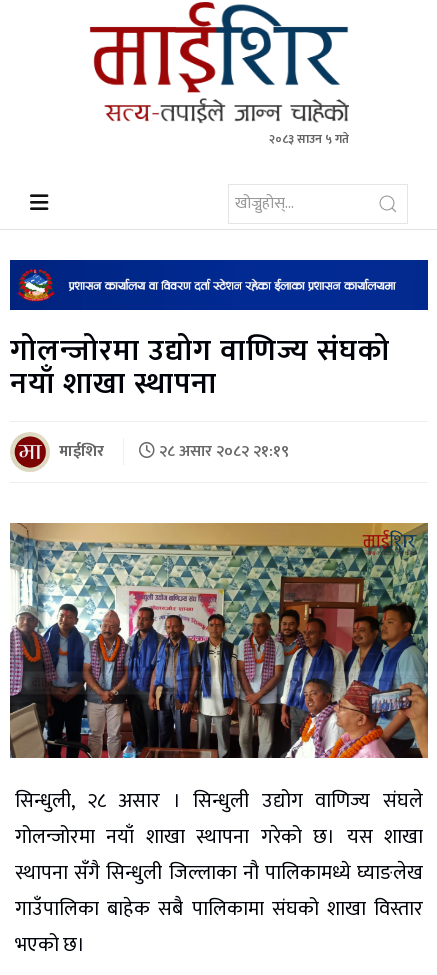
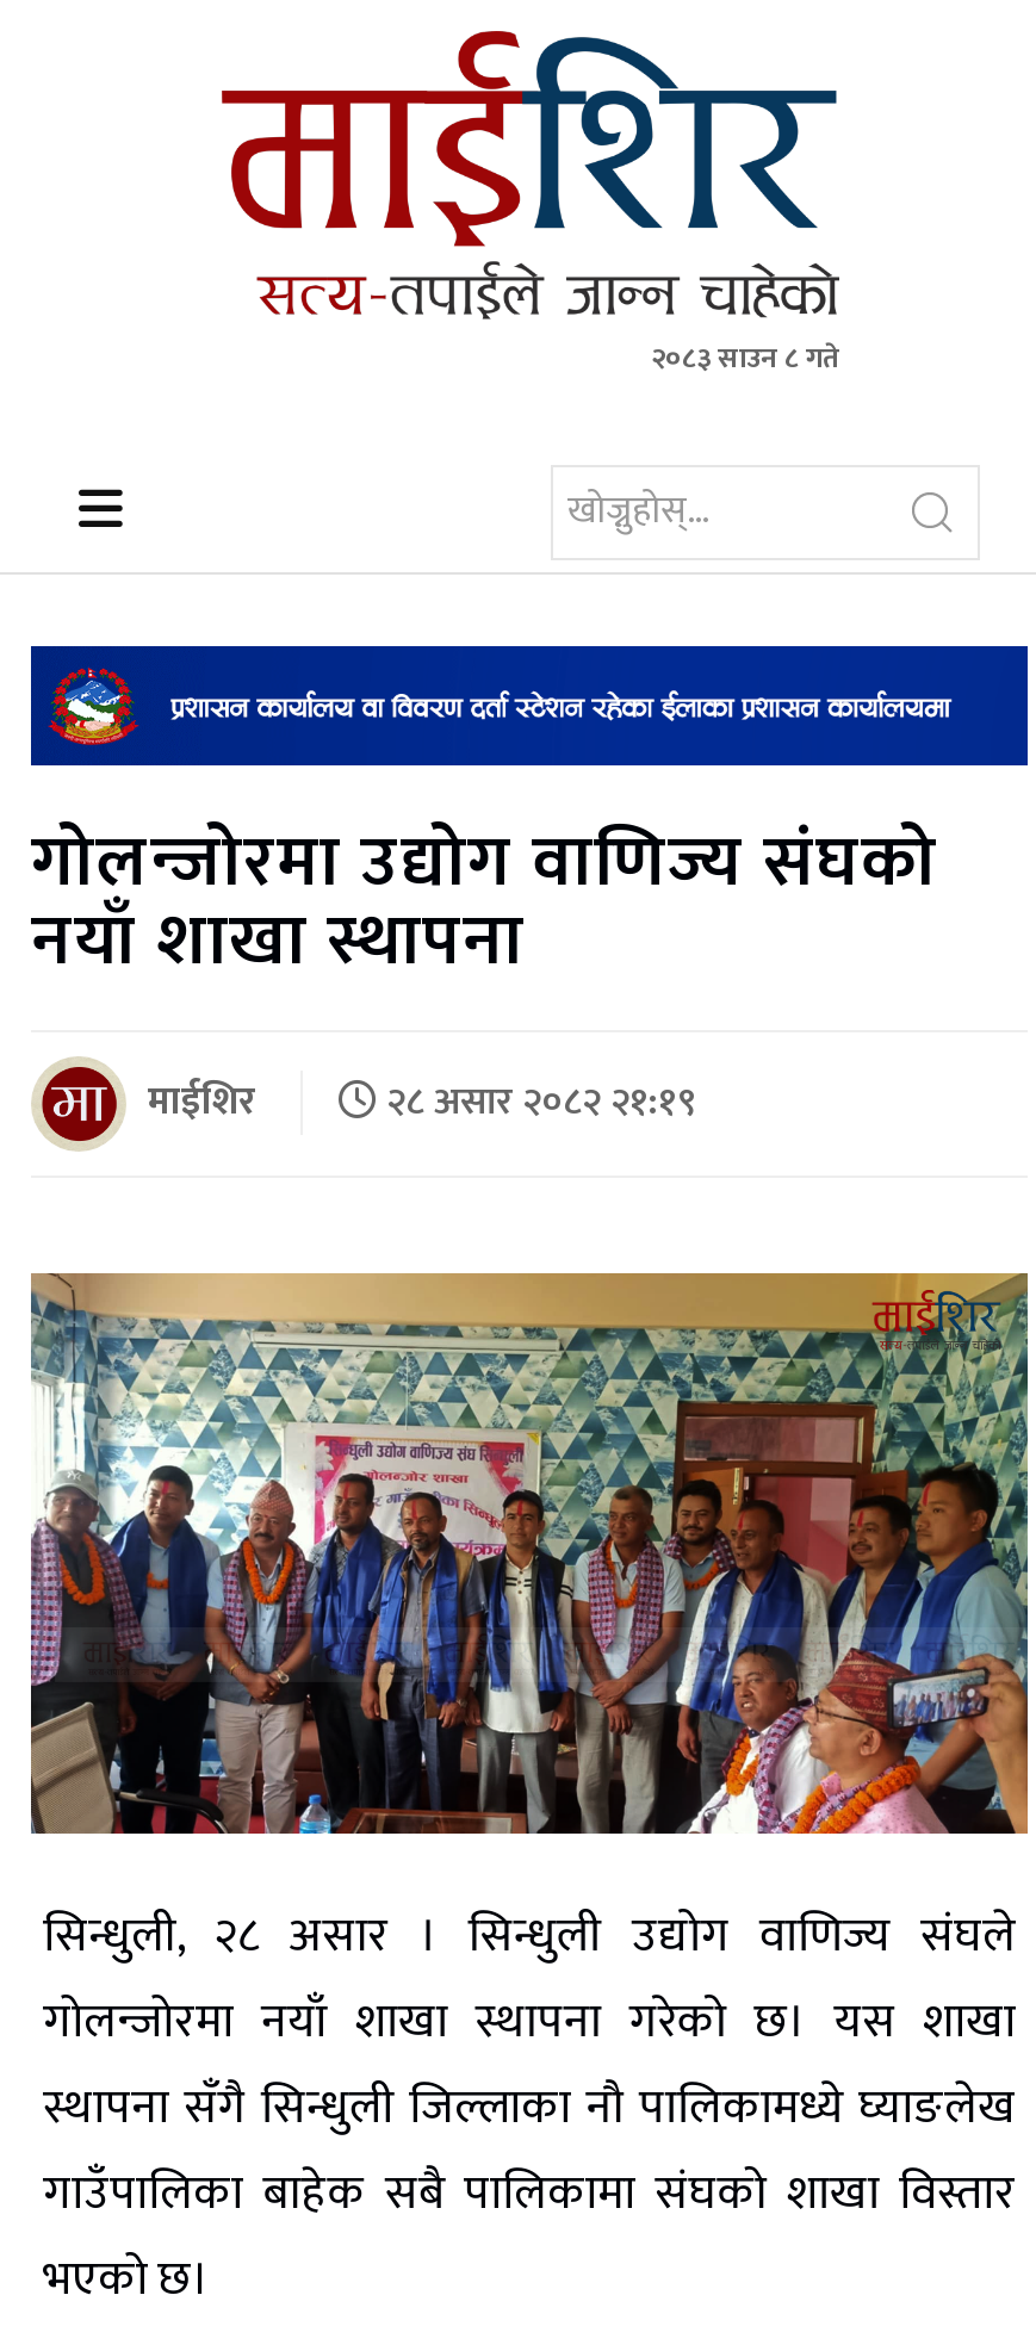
[269,129,349,149] २०८३ साउन ५ गते -> [651,335,839,382] २०८३ साउन ८ गते

